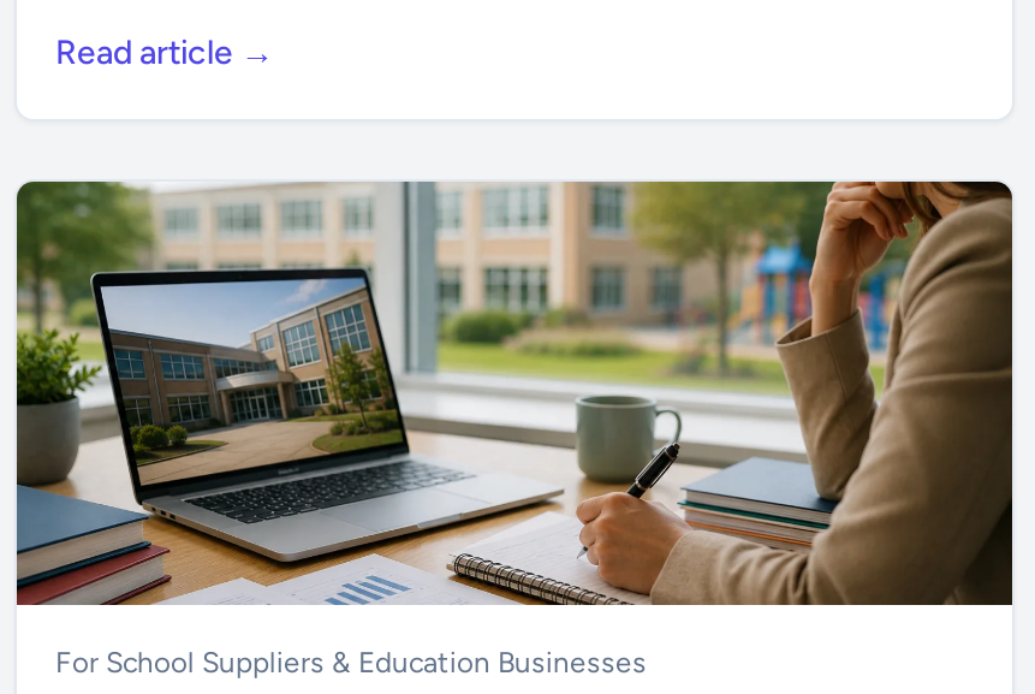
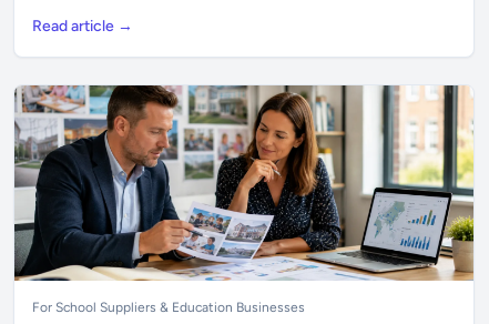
[14,179,1015,607] [image] -> [13,84,475,282] [image]

